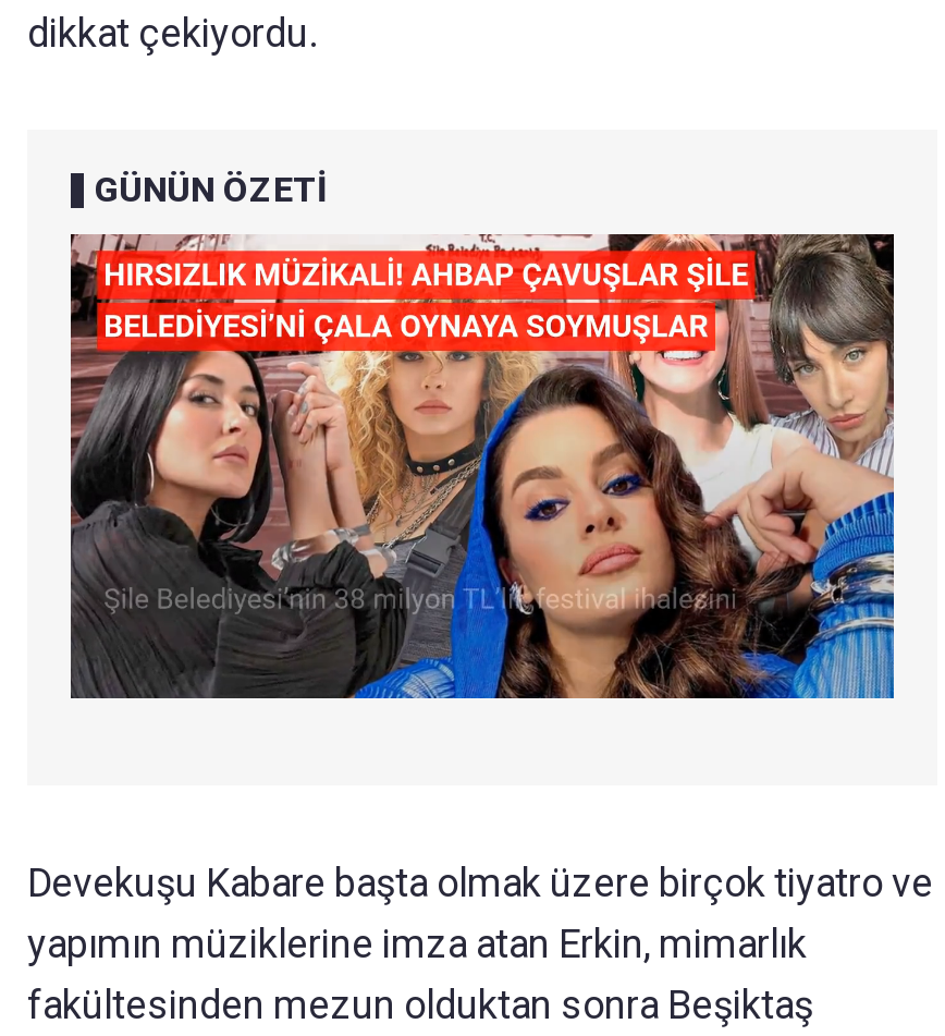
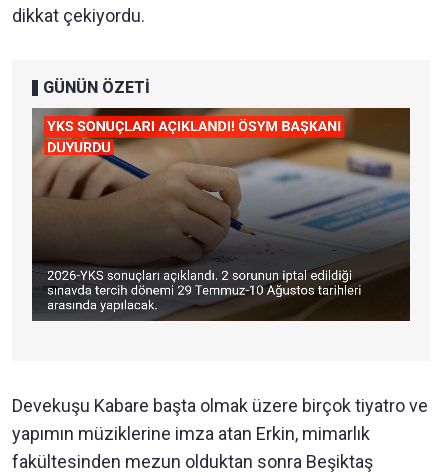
[71,232,896,700] [image] -> [32,107,411,322] [image]

